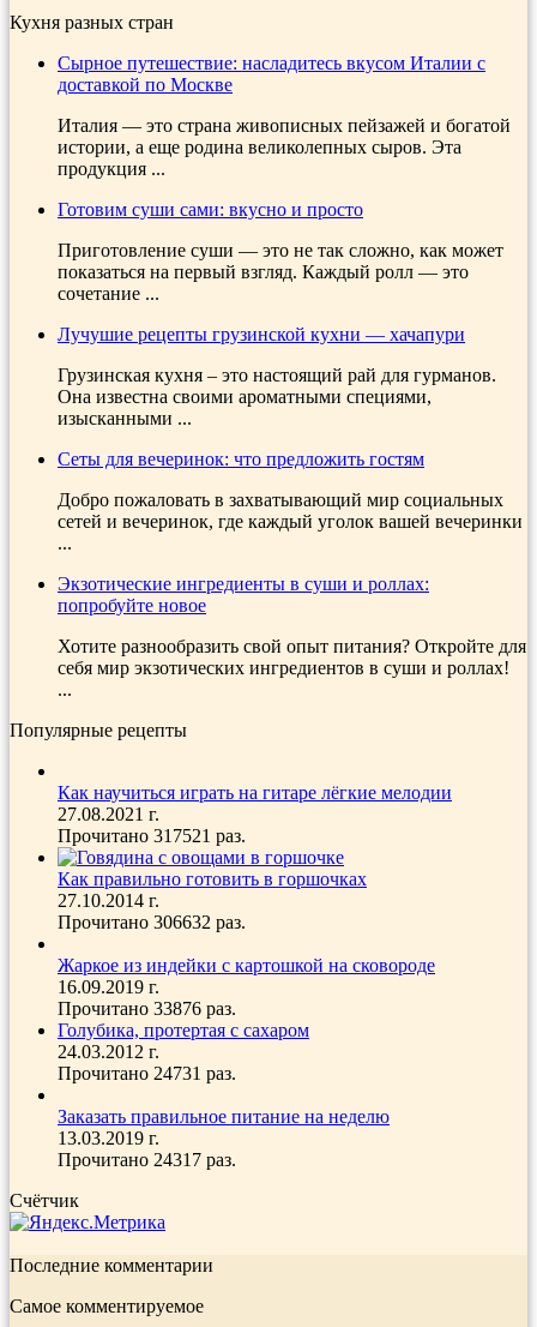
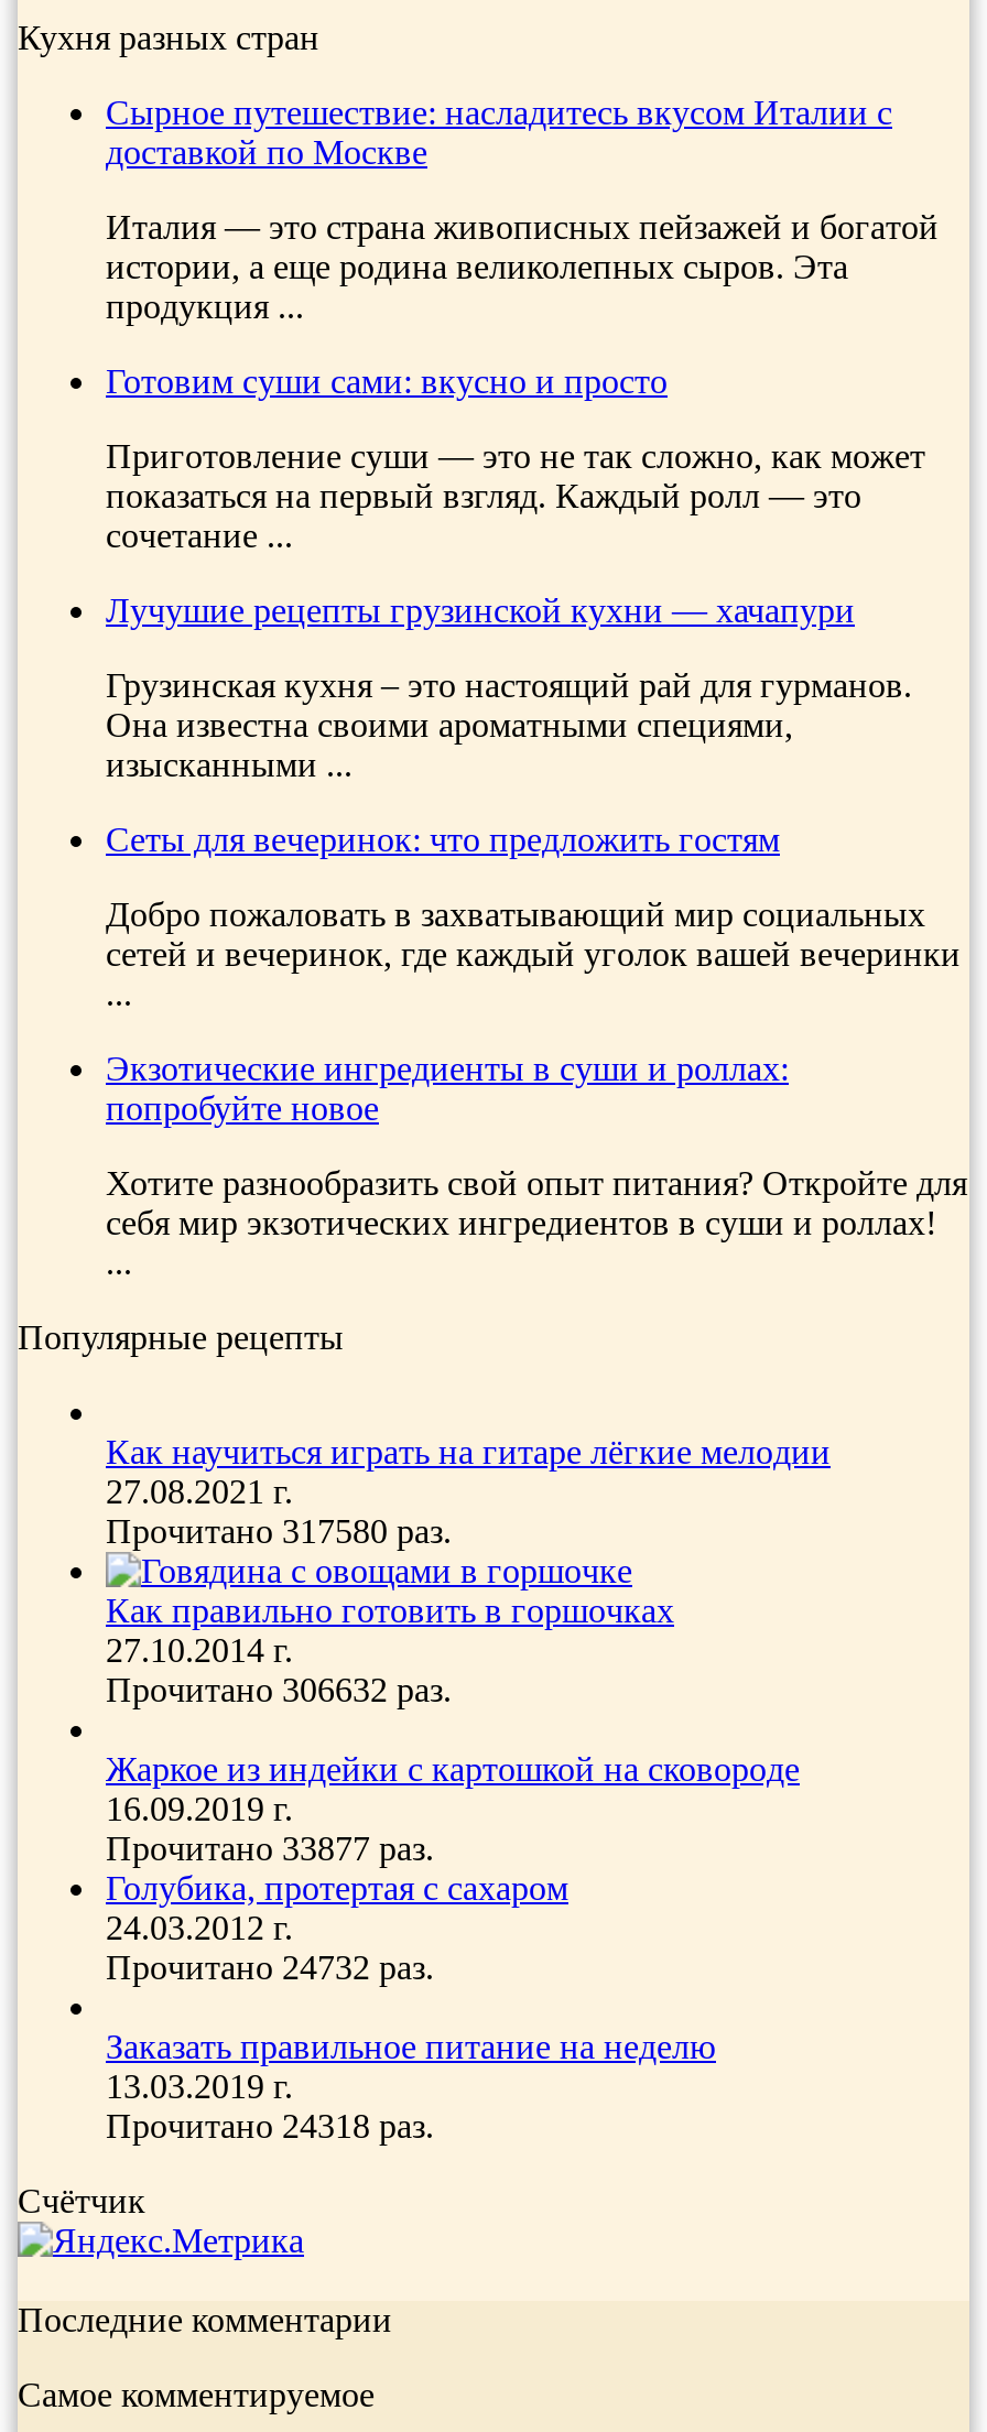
[58,825,246,846] Прочитано 317521 раз. -> [106,1512,452,1550] Прочитано 317580 раз.
[58,998,236,1019] Прочитано 33876 раз. -> [106,1829,434,1867] Прочитано 33877 раз.
[58,1063,236,1083] Прочитано 24731 раз. -> [106,1948,434,1986] Прочитано 24732 раз.
[58,1149,236,1170] Прочитано 24317 раз. -> [106,2107,434,2144] Прочитано 24318 раз.

